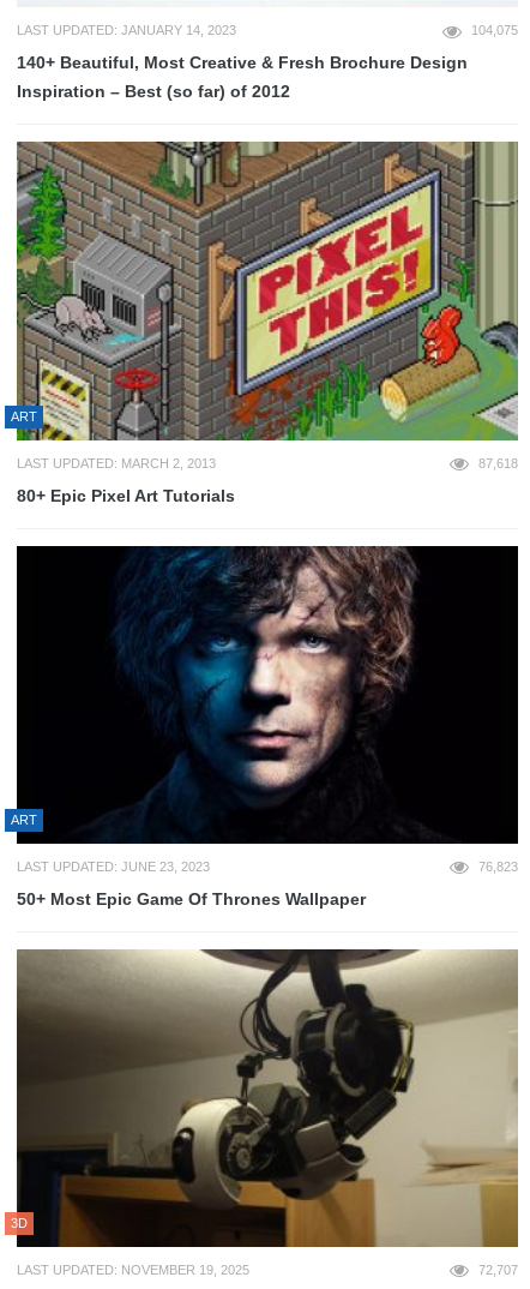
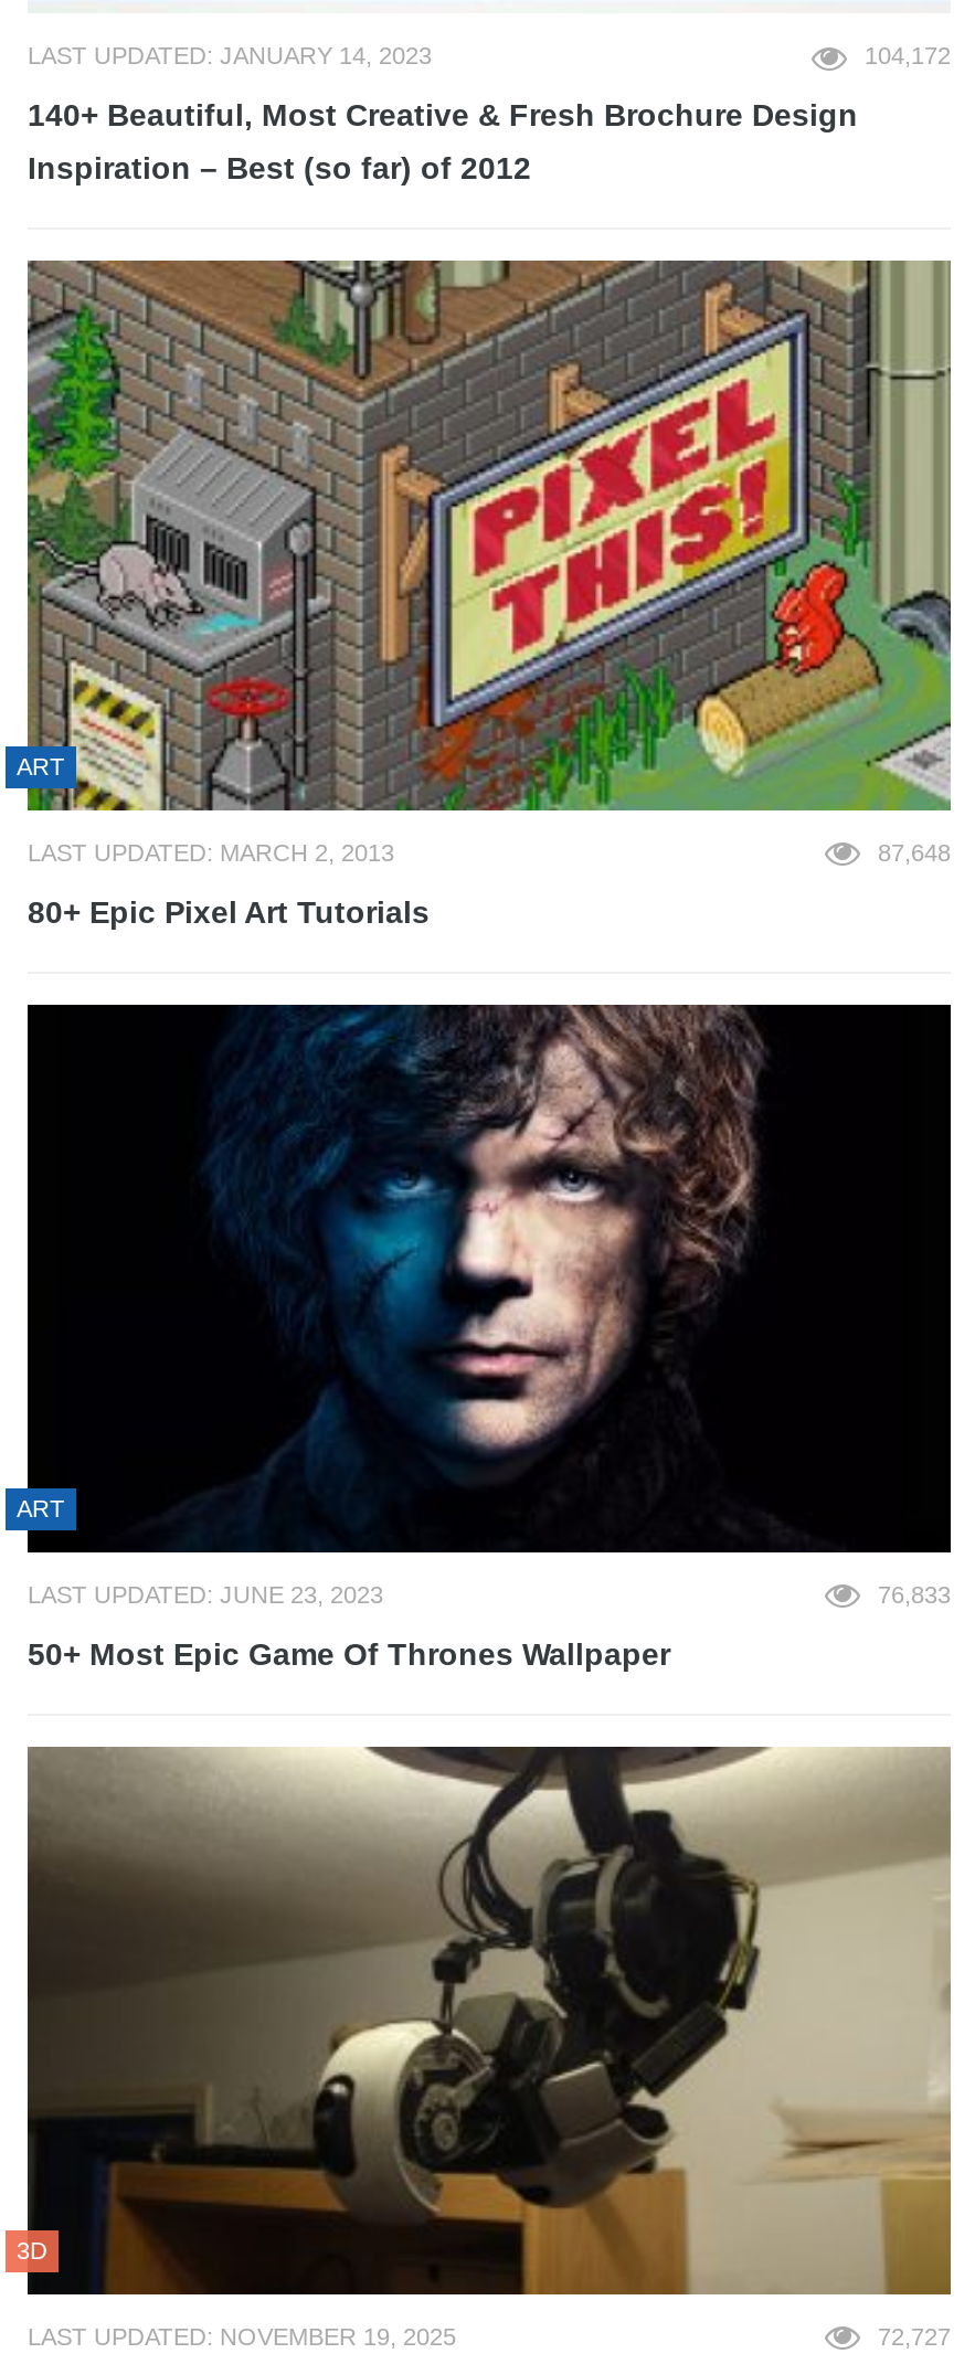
[468,23,518,38] 104,075 -> [858,43,951,69] 104,172
[475,456,518,470] 87,618 -> [871,838,951,865] 87,648
[475,859,518,873] 76,823 -> [871,1581,951,1607] 76,833
[475,1263,518,1277] 72,707 -> [871,2323,951,2350] 72,727

